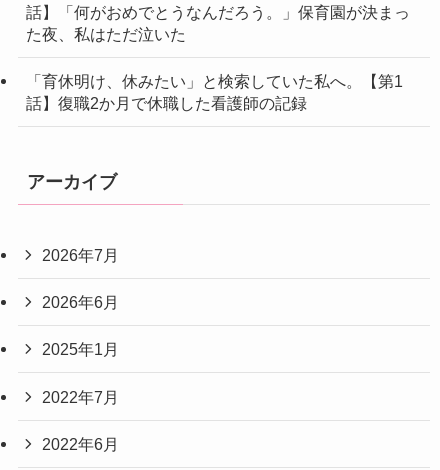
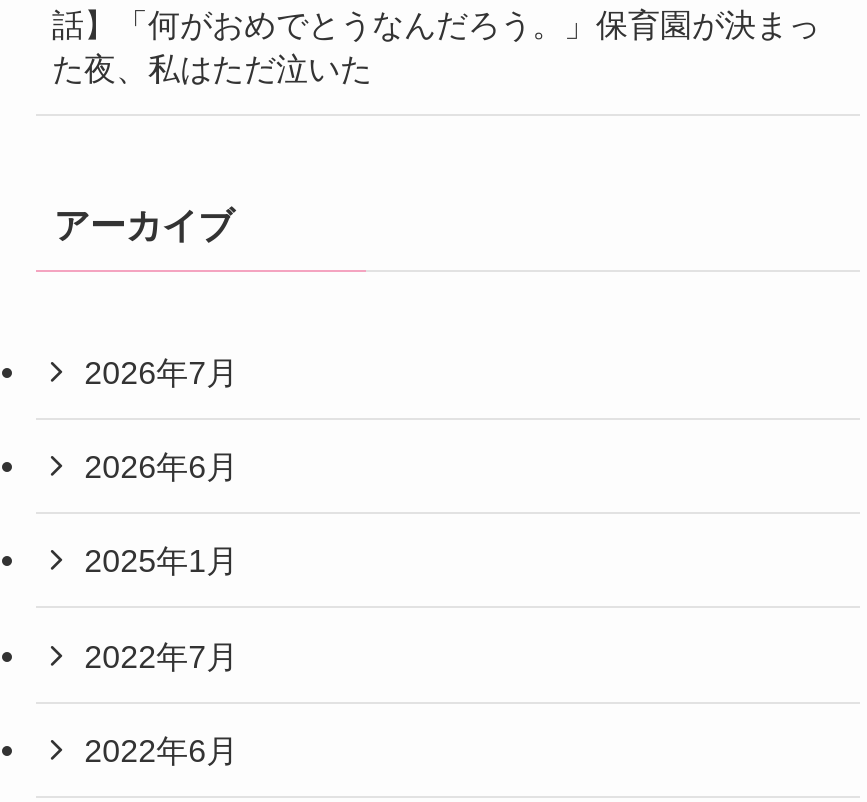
[26,72,403,112] 「育休明け、休みたい」と検索していた私へ。【第1 | 話】復職2か月で休職した看護師の記録 -> none

